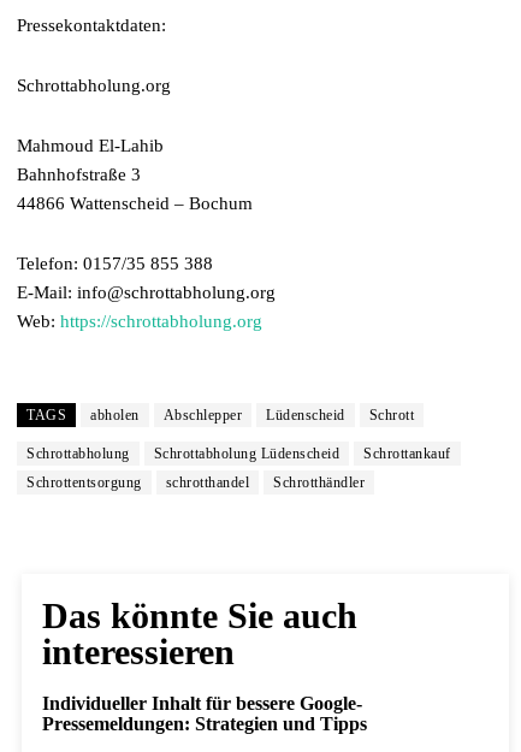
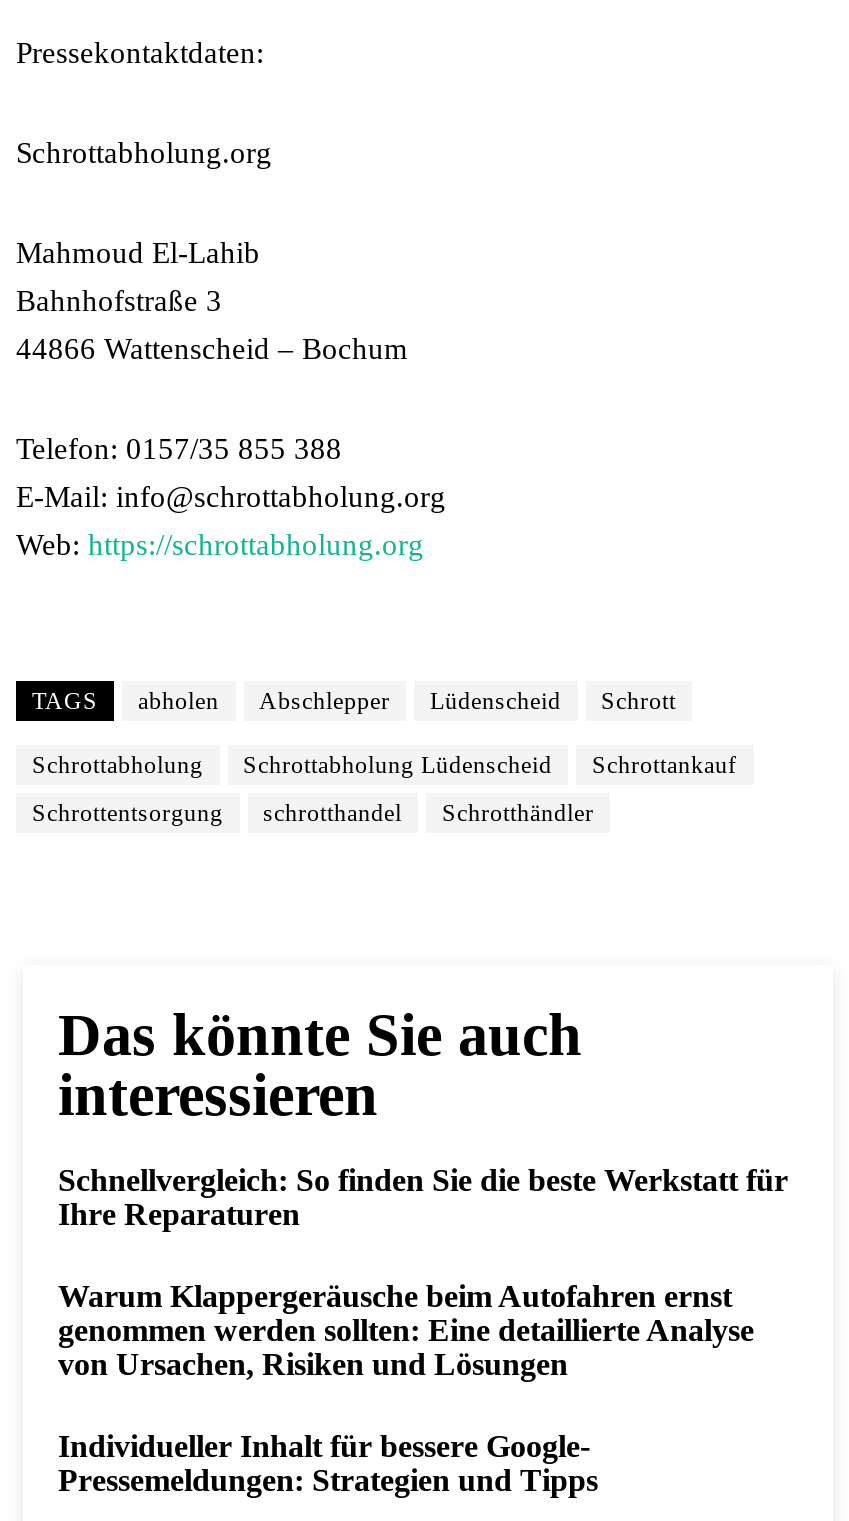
none -> [58,1163,788,1381] Schnellvergleich: So finden Sie die beste Werkstatt für | Ihre Reparaturen | Warum Klappergeräusche beim Autofahren ernst | genommen werden sollten: Eine detaillierte Analyse | von Ursachen, Risiken und Lösungen

